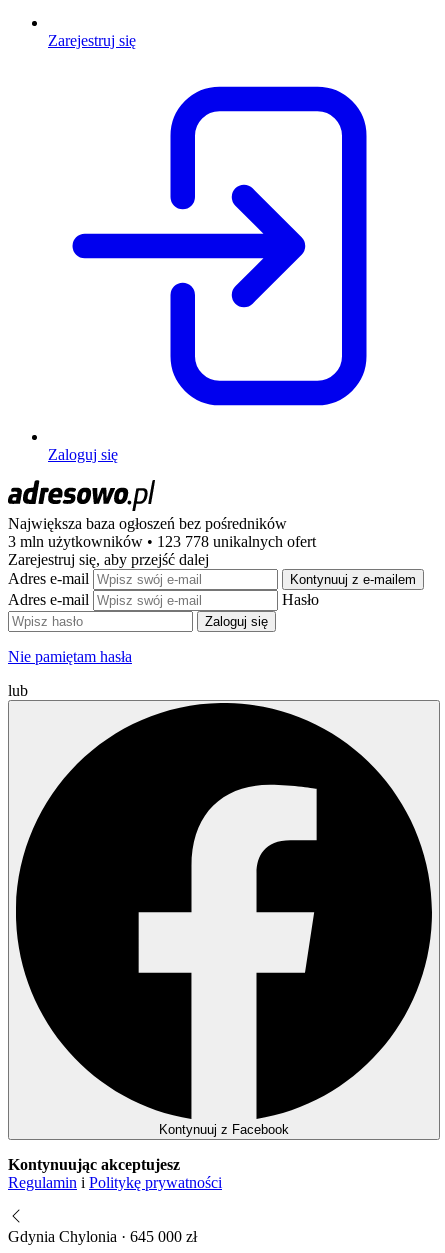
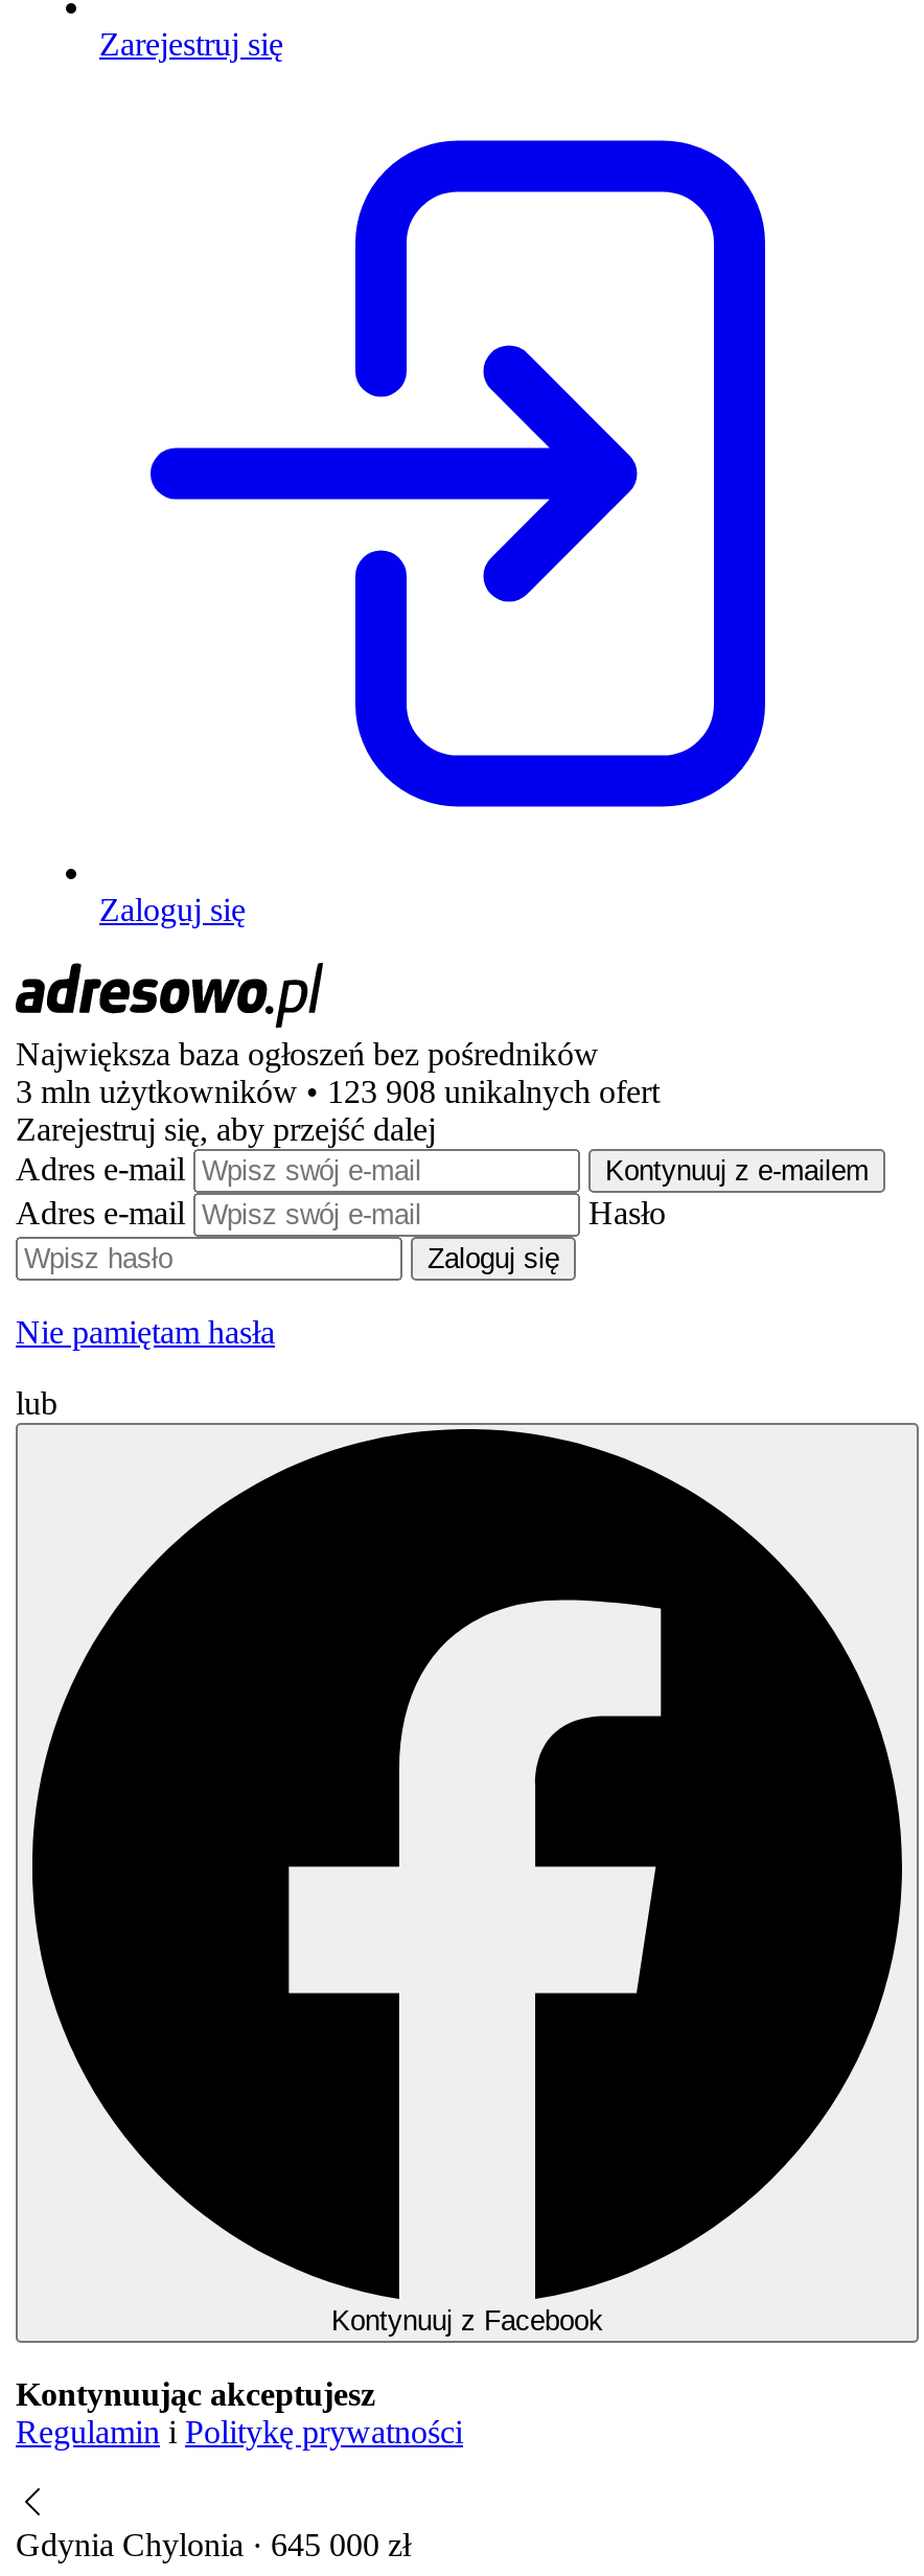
[8,533,316,550] 3 mln użytkowników • 123 778 unikalnych ofert -> [16,1073,660,1109] 3 mln użytkowników • 123 908 unikalnych ofert

